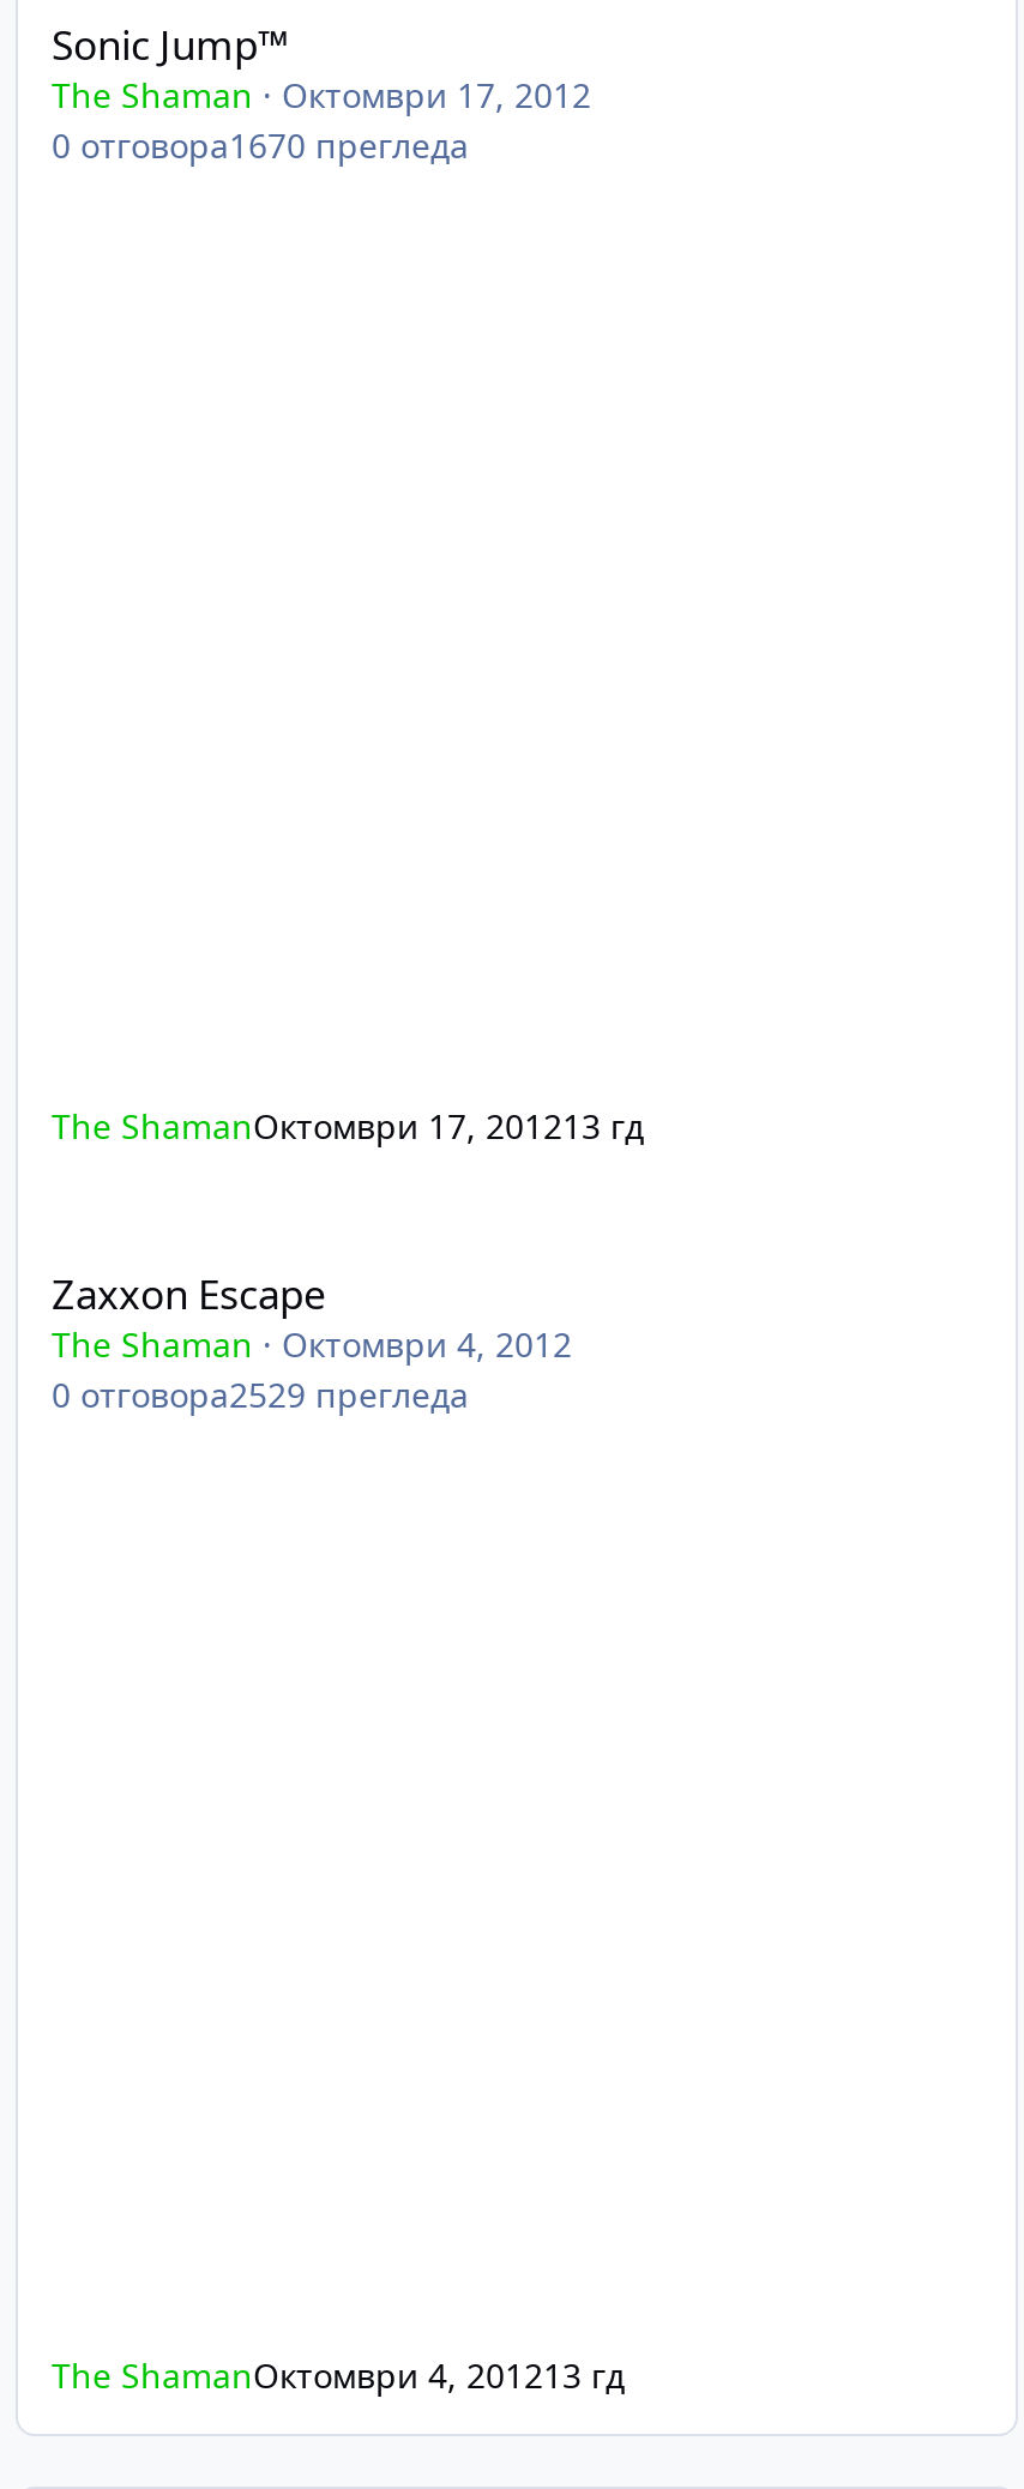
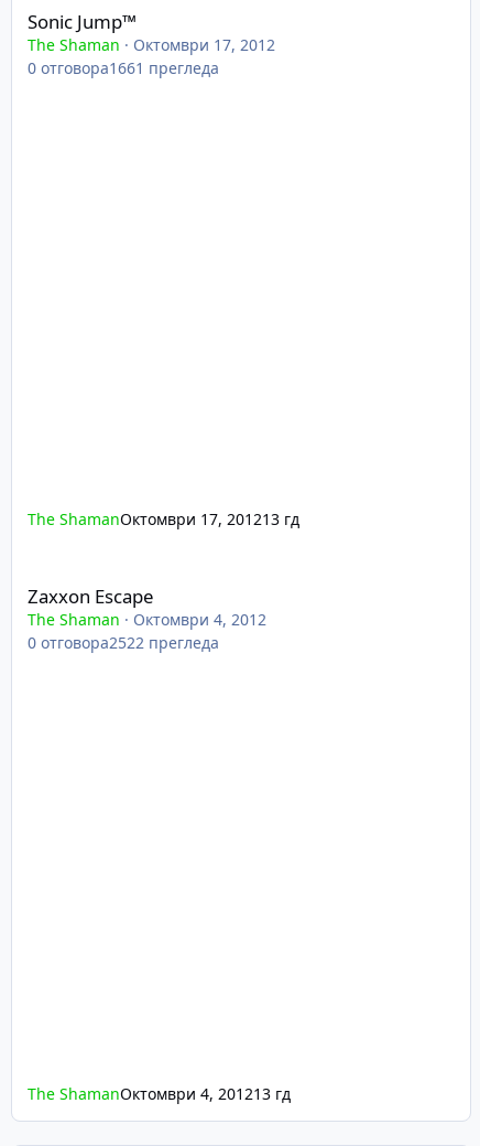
[52,121,469,167] 0 отговора1670 прегледа -> [28,57,219,78] 0 отговора1661 прегледа
[52,1371,469,1416] 0 отговора2529 прегледа -> [28,632,219,653] 0 отговора2522 прегледа

